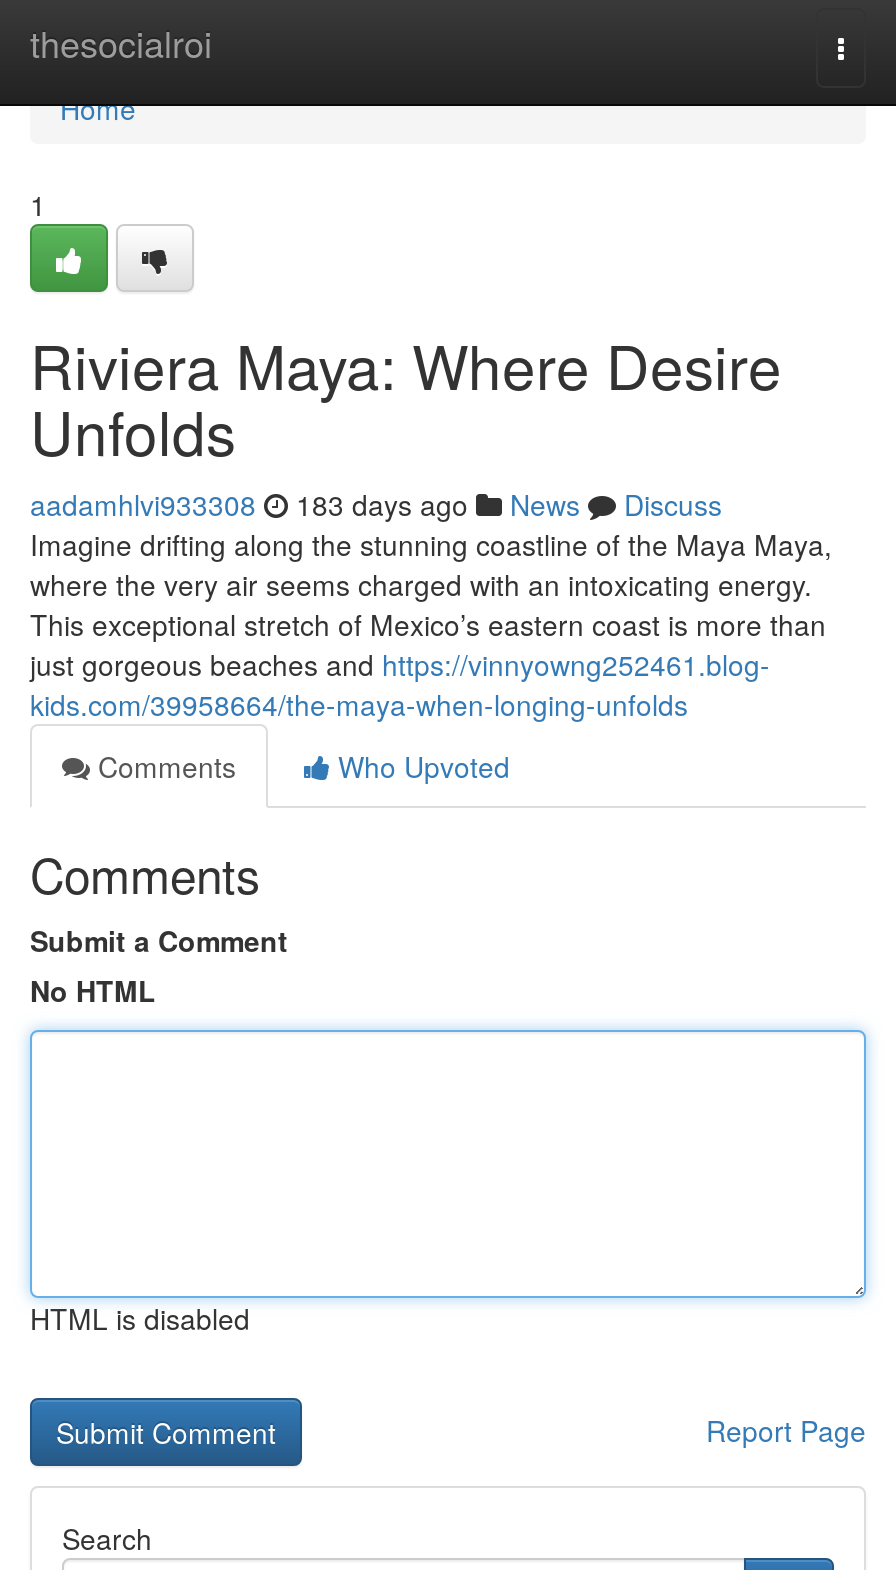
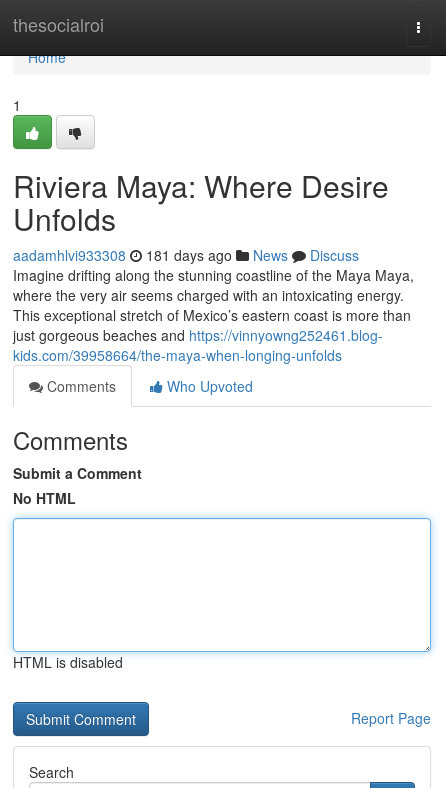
[30,484,722,524] aadamhlvi933308 183 days ago News Discuss -> [13,245,359,265] aadamhlvi933308 181 days ago News Discuss

